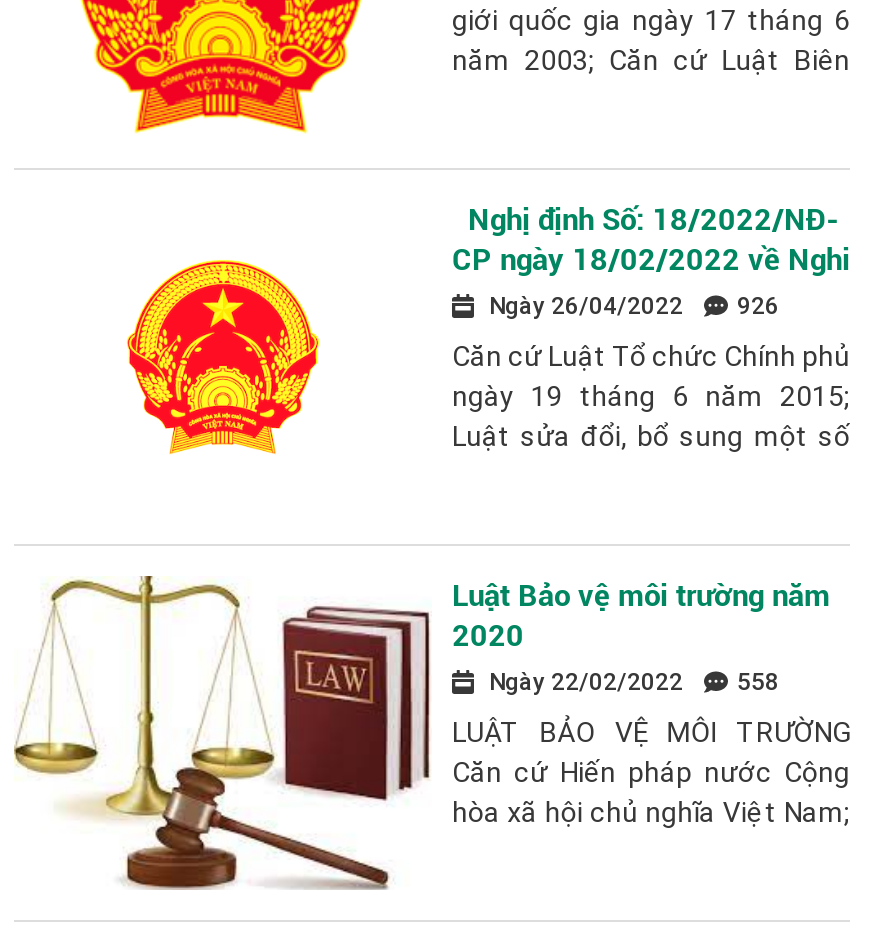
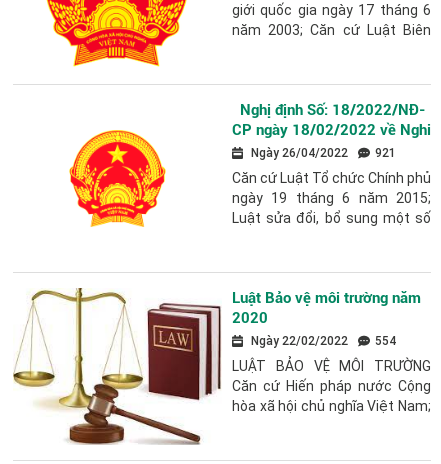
[737,292,779,320] 926 -> [374,146,395,160] 921
[483,668,779,696] Ngày 22/02/2022 558 -> [247,334,395,348] Ngày 22/02/2022 554

